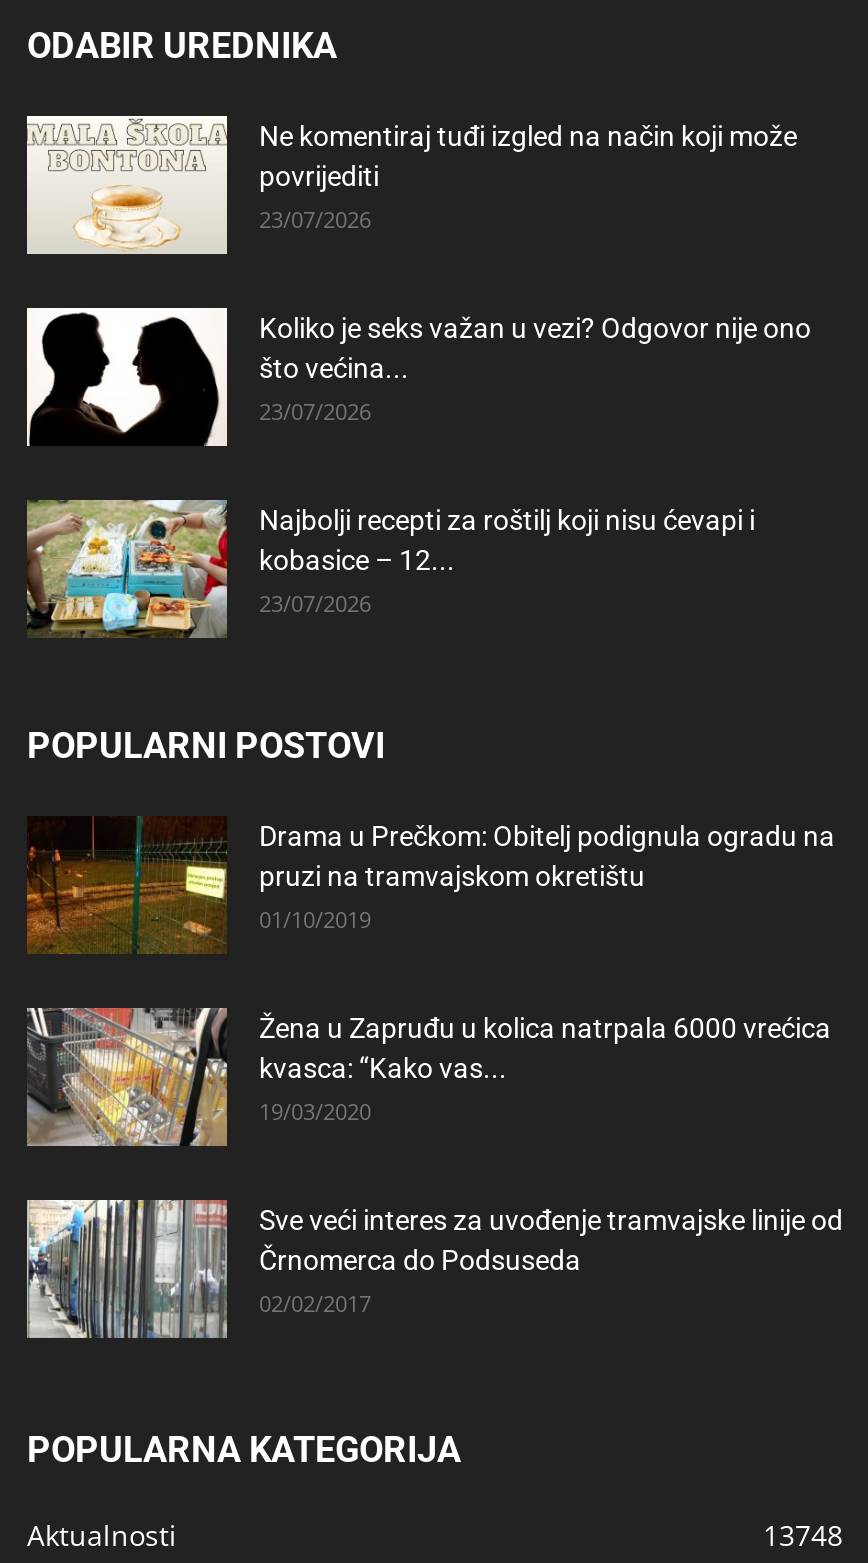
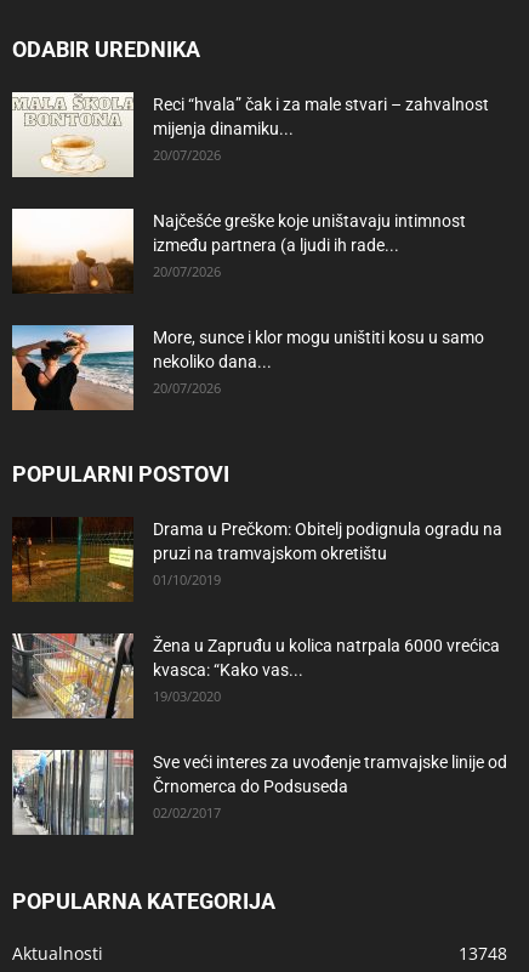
[259,120,797,234] Ne komentiraj tuđi izgled na način koji može | povrijediti | 23/07/2026 -> [153,94,489,164] Reci “hvala” čak i za male stvari – zahvalnost | mijenja dinamiku... | 20/07/2026
[25,312,811,448] [image] | Koliko je seks važan u vezi? Odgovor nije ono | što većina... | 23/07/2026 -> [11,210,466,294] [image] | Najčešće greške koje uništavaju intimnost | između partnera (a ljudi ih rade... | 20/07/2026
[27,500,755,640] [image] | Najbolji recepti za roštilj koji nisu ćevapi i | kobasice – 12... | 23/07/2026 -> [11,324,484,411] [image] | More, sunce i klor mogu uništiti kosu u samo | nekoliko dana... | 20/07/2026

